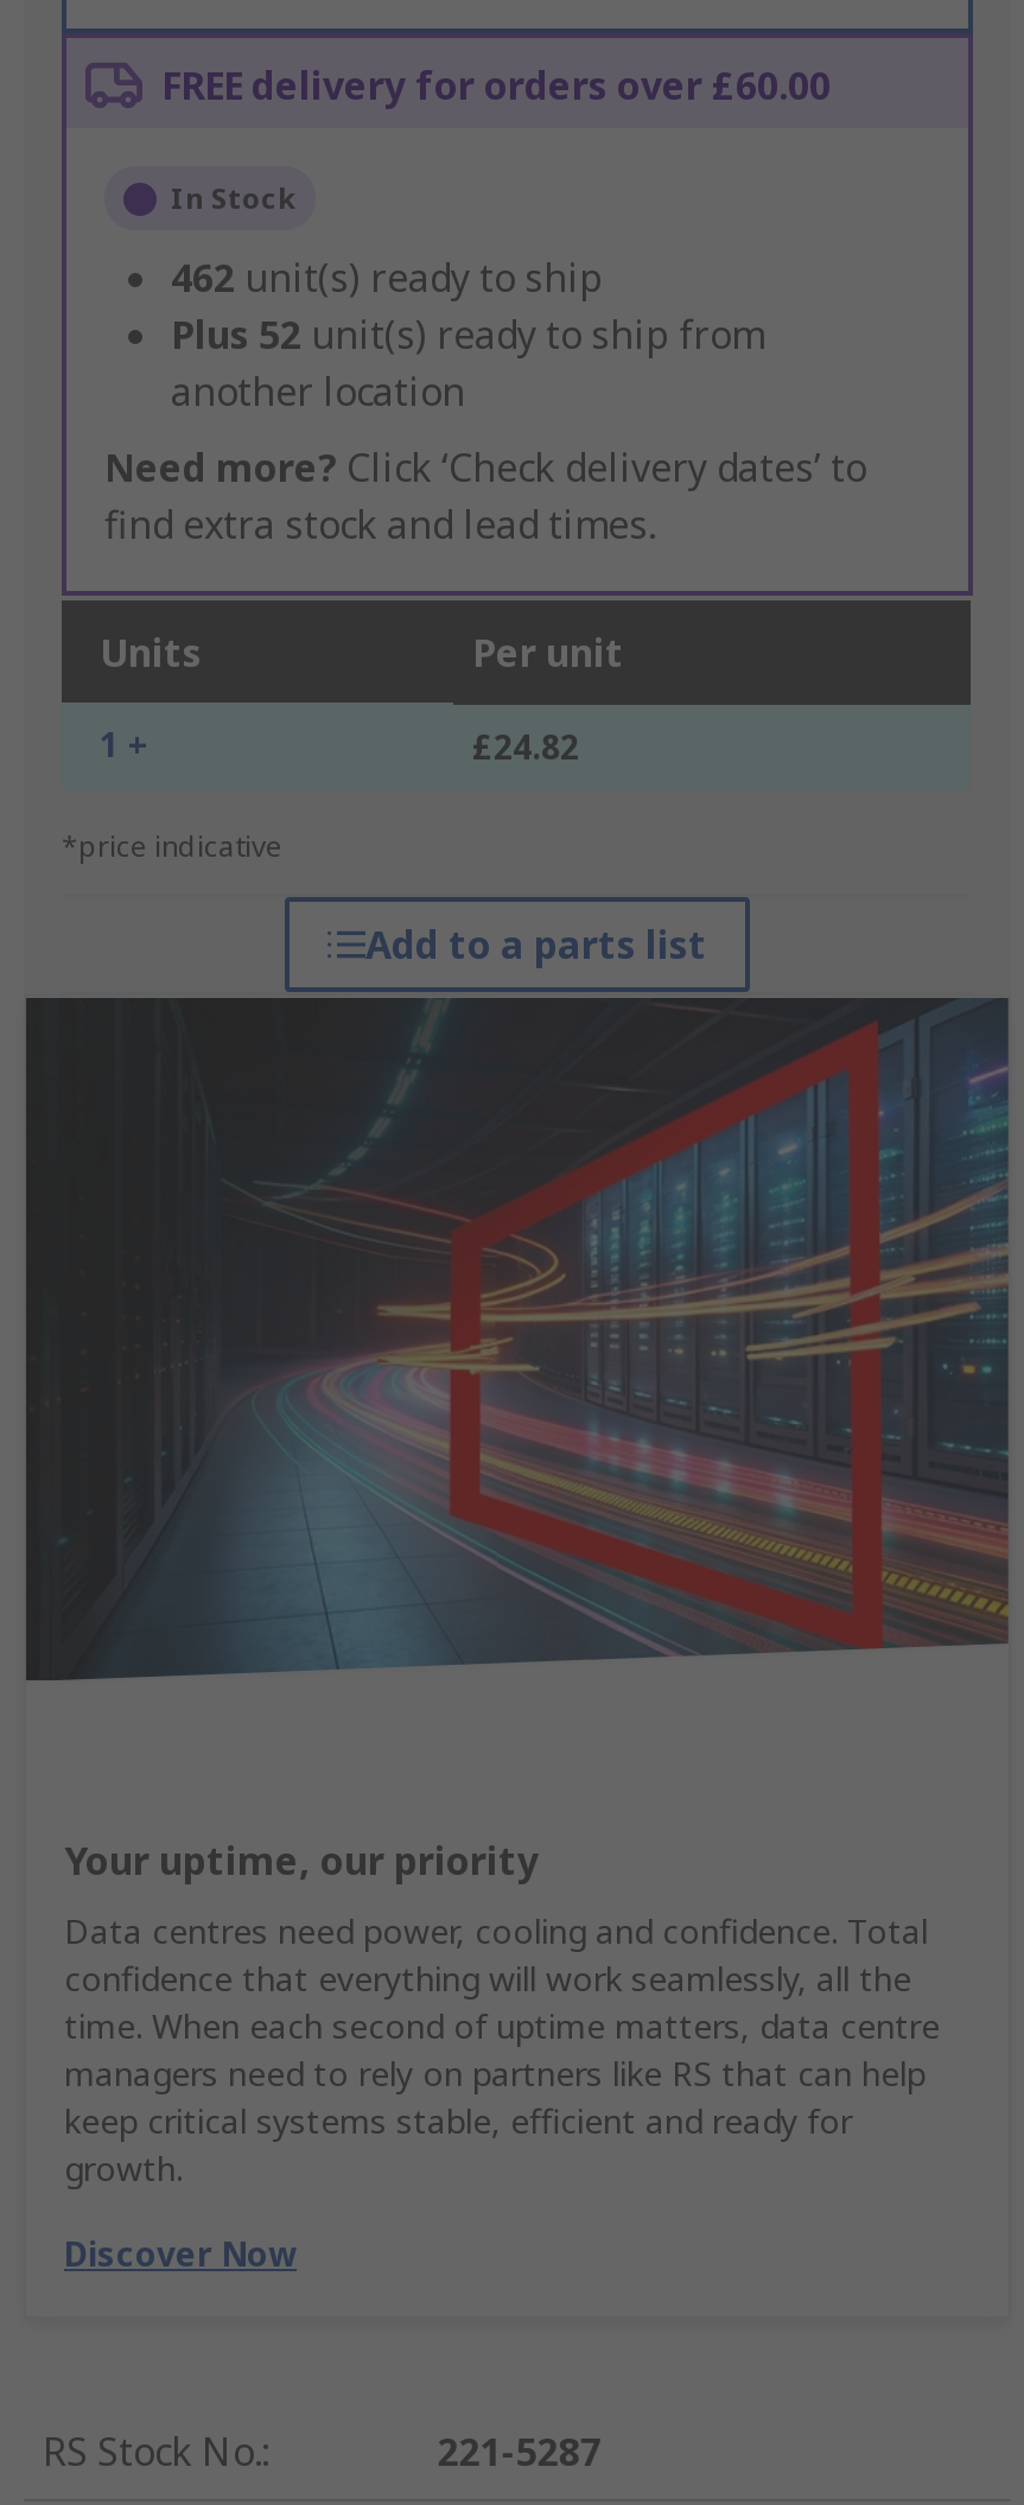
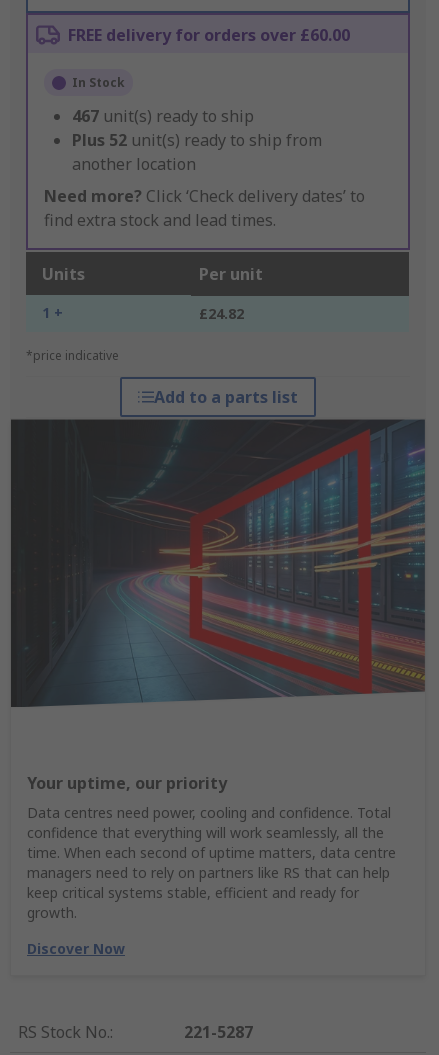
[171,253,603,305] 462 unit(s) ready to ship -> [72,105,254,127] 467 unit(s) ready to ship

